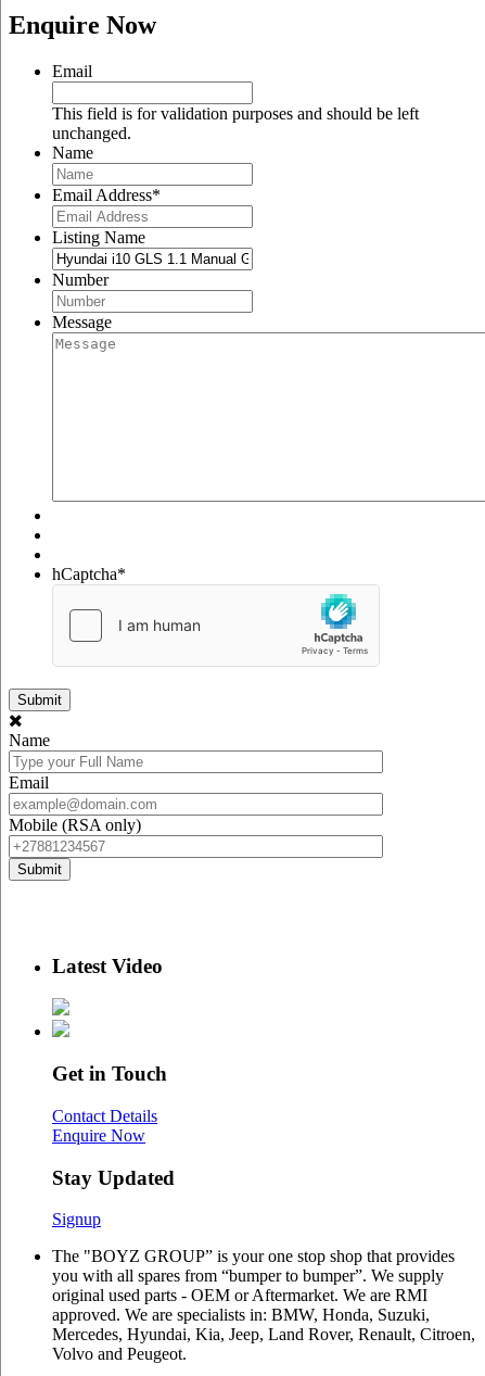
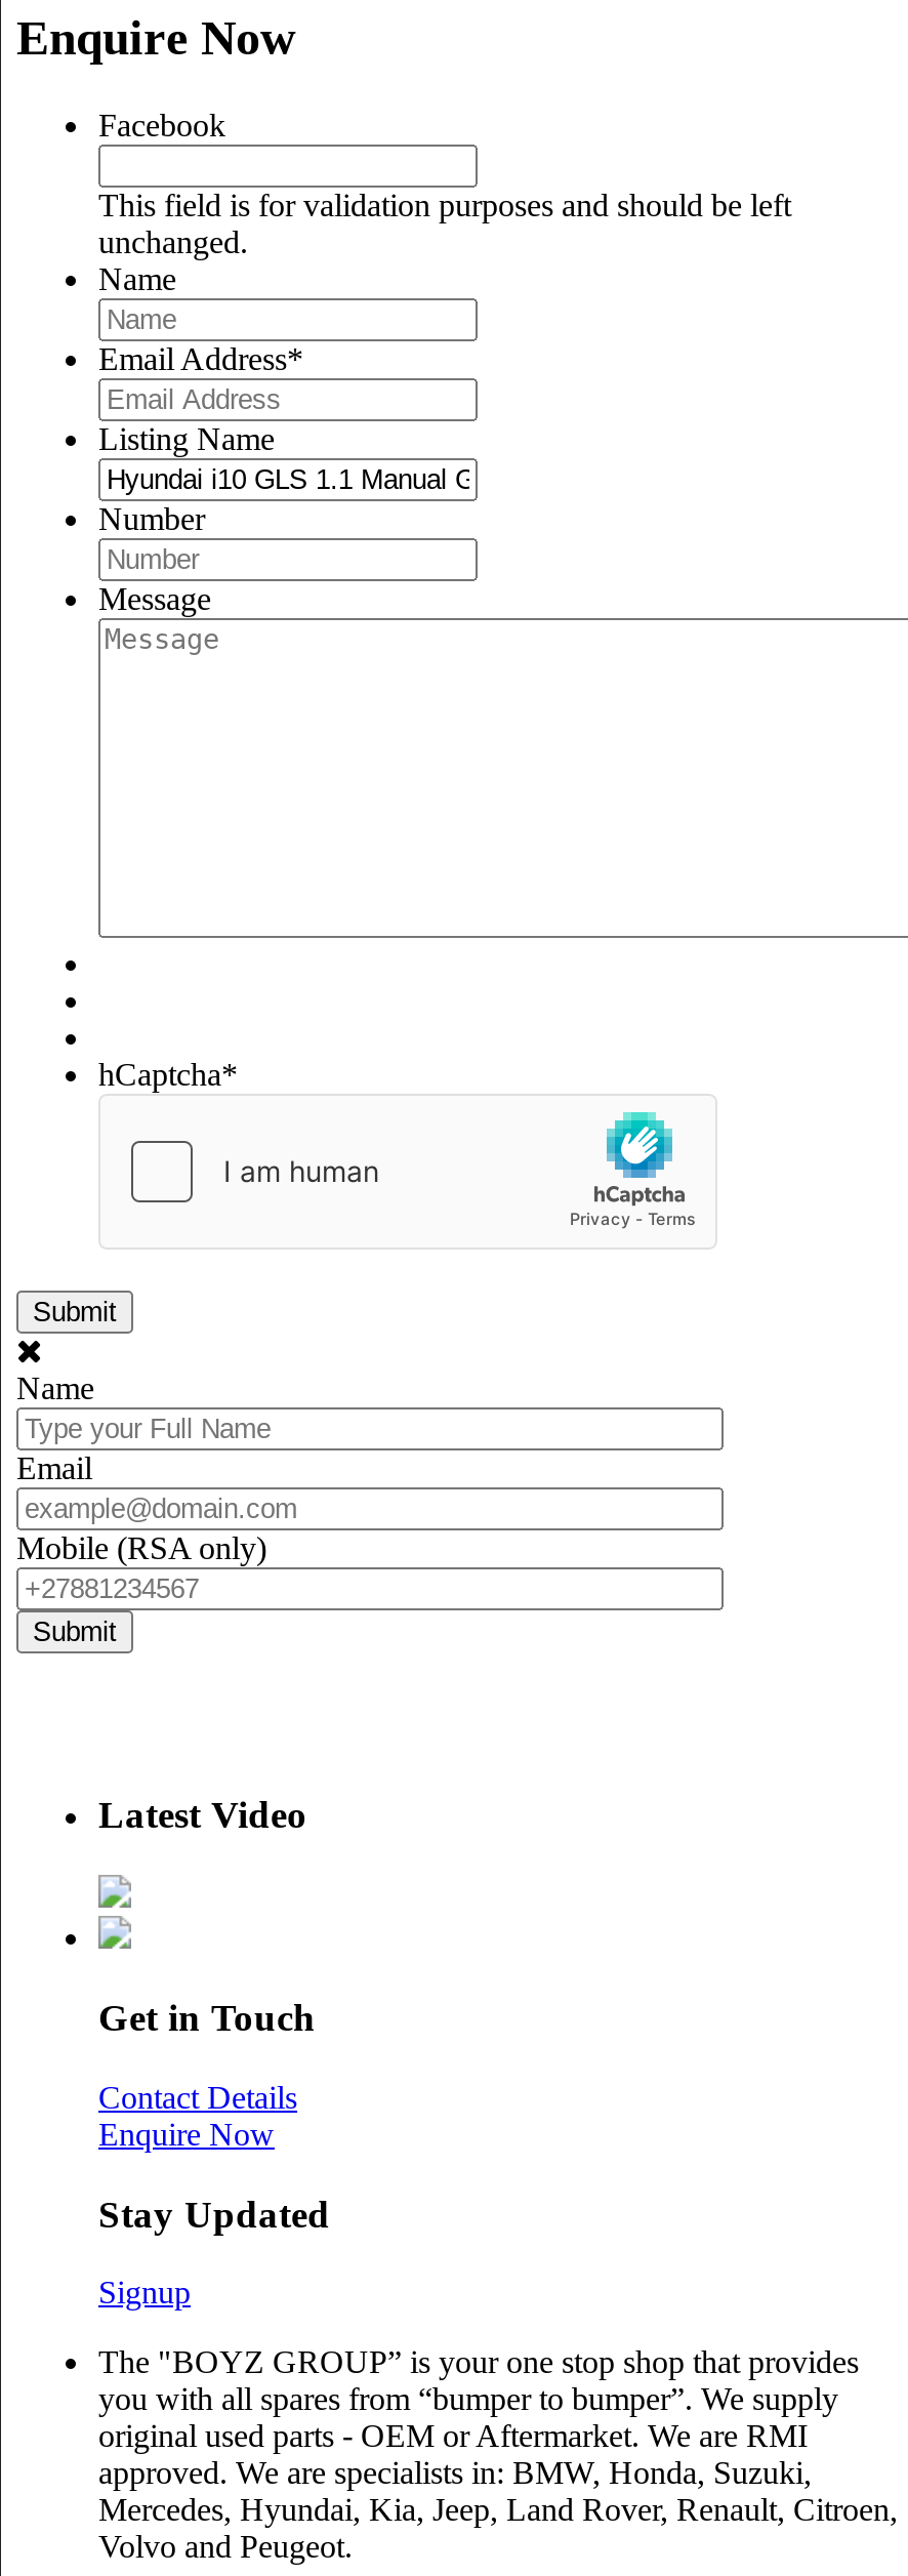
[52,62,92,80] Email -> [98,107,225,142] Facebook

